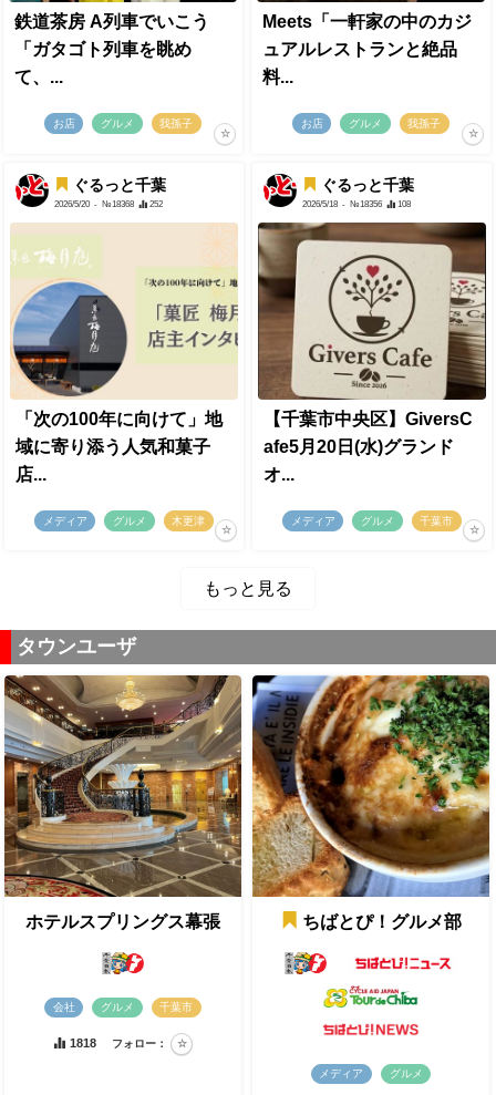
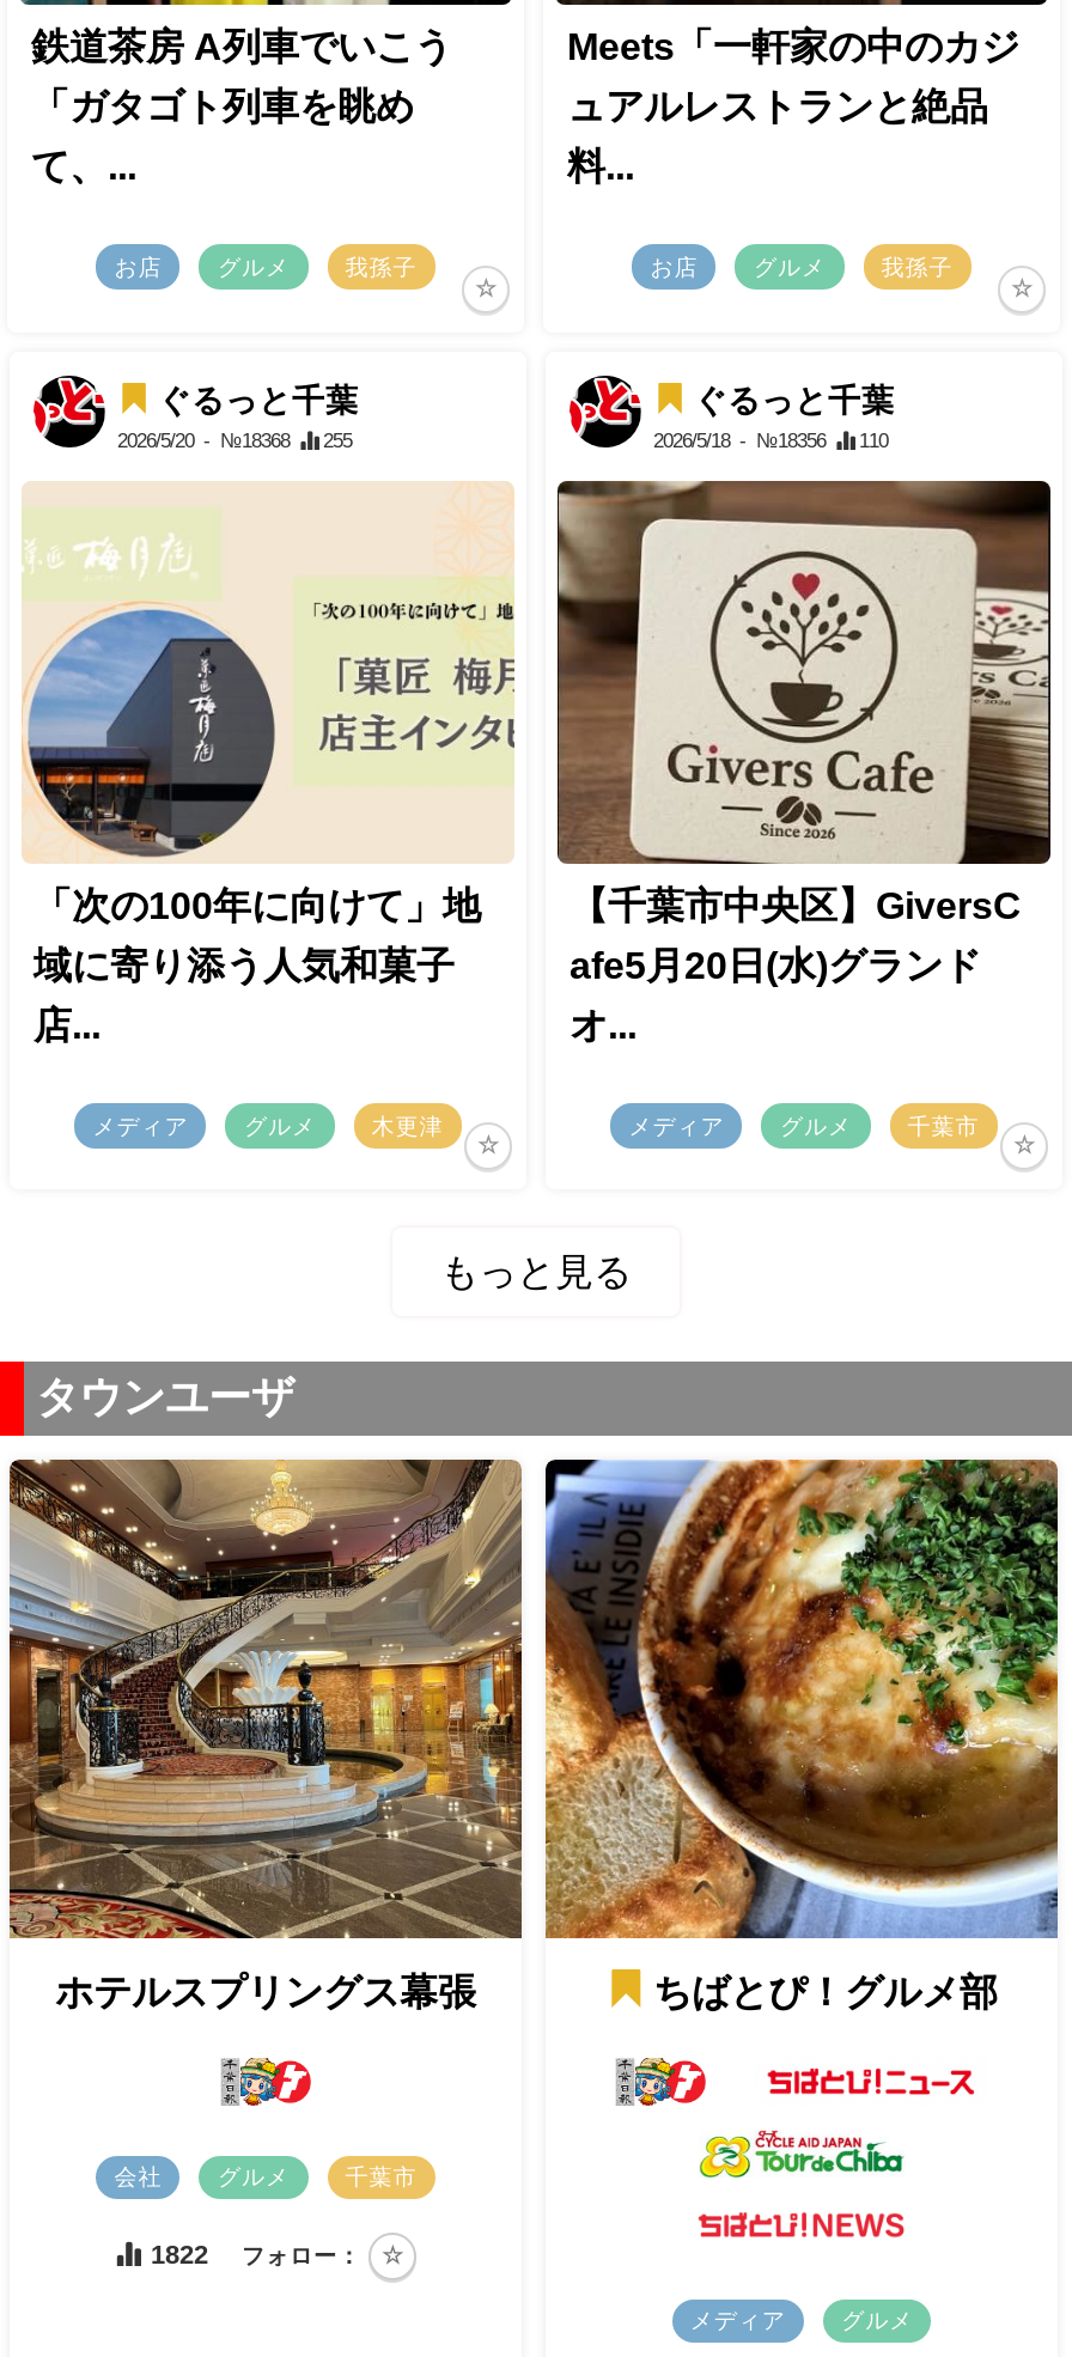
[54,198,163,209] 2026/5/20 - №18368 252 -> [117,428,352,452] 2026/5/20 - №18368 255
[302,198,411,209] 2026/5/18 - №18356 108 -> [653,428,888,452] 2026/5/18 - №18356 110
[70,1037,170,1050] 1818 フォロー： -> [151,2240,368,2269] 1822 フォロー：

